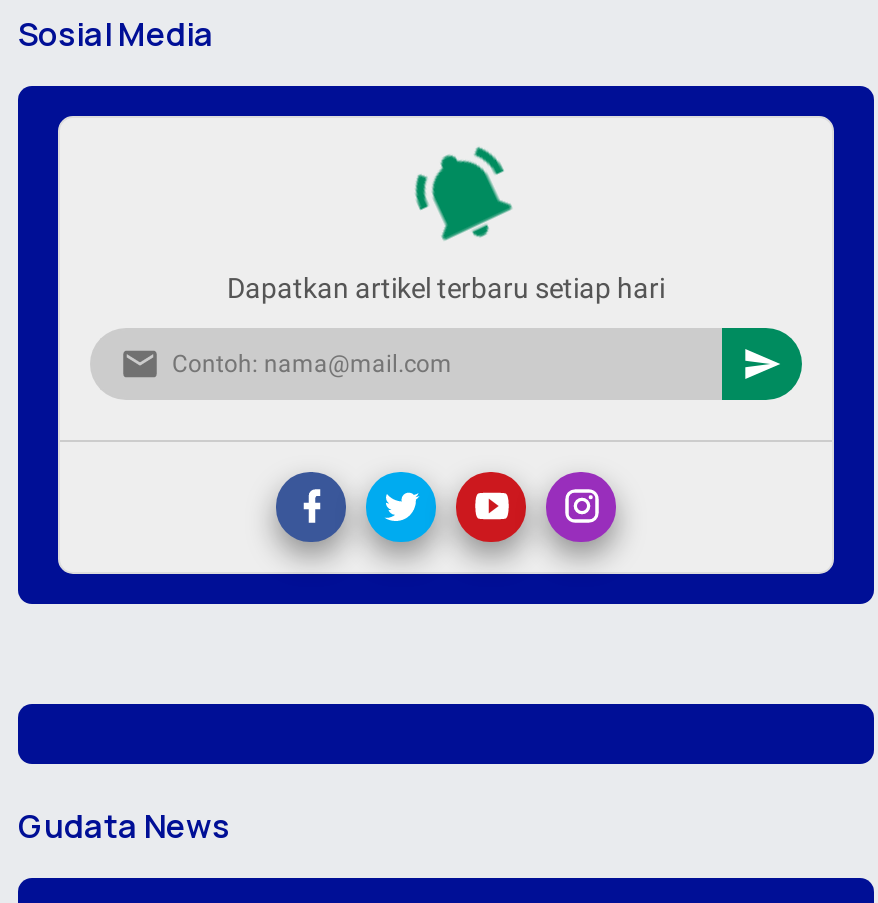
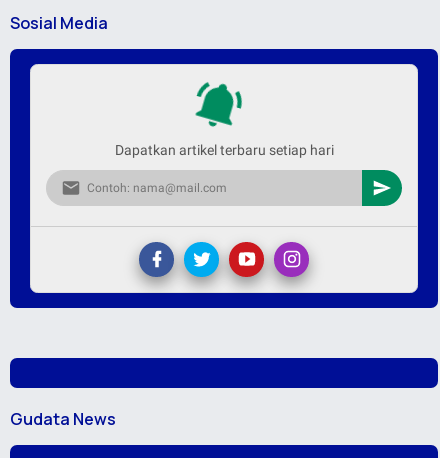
[390,146,514,242] [image] -> [195,80,256,127] [image]

